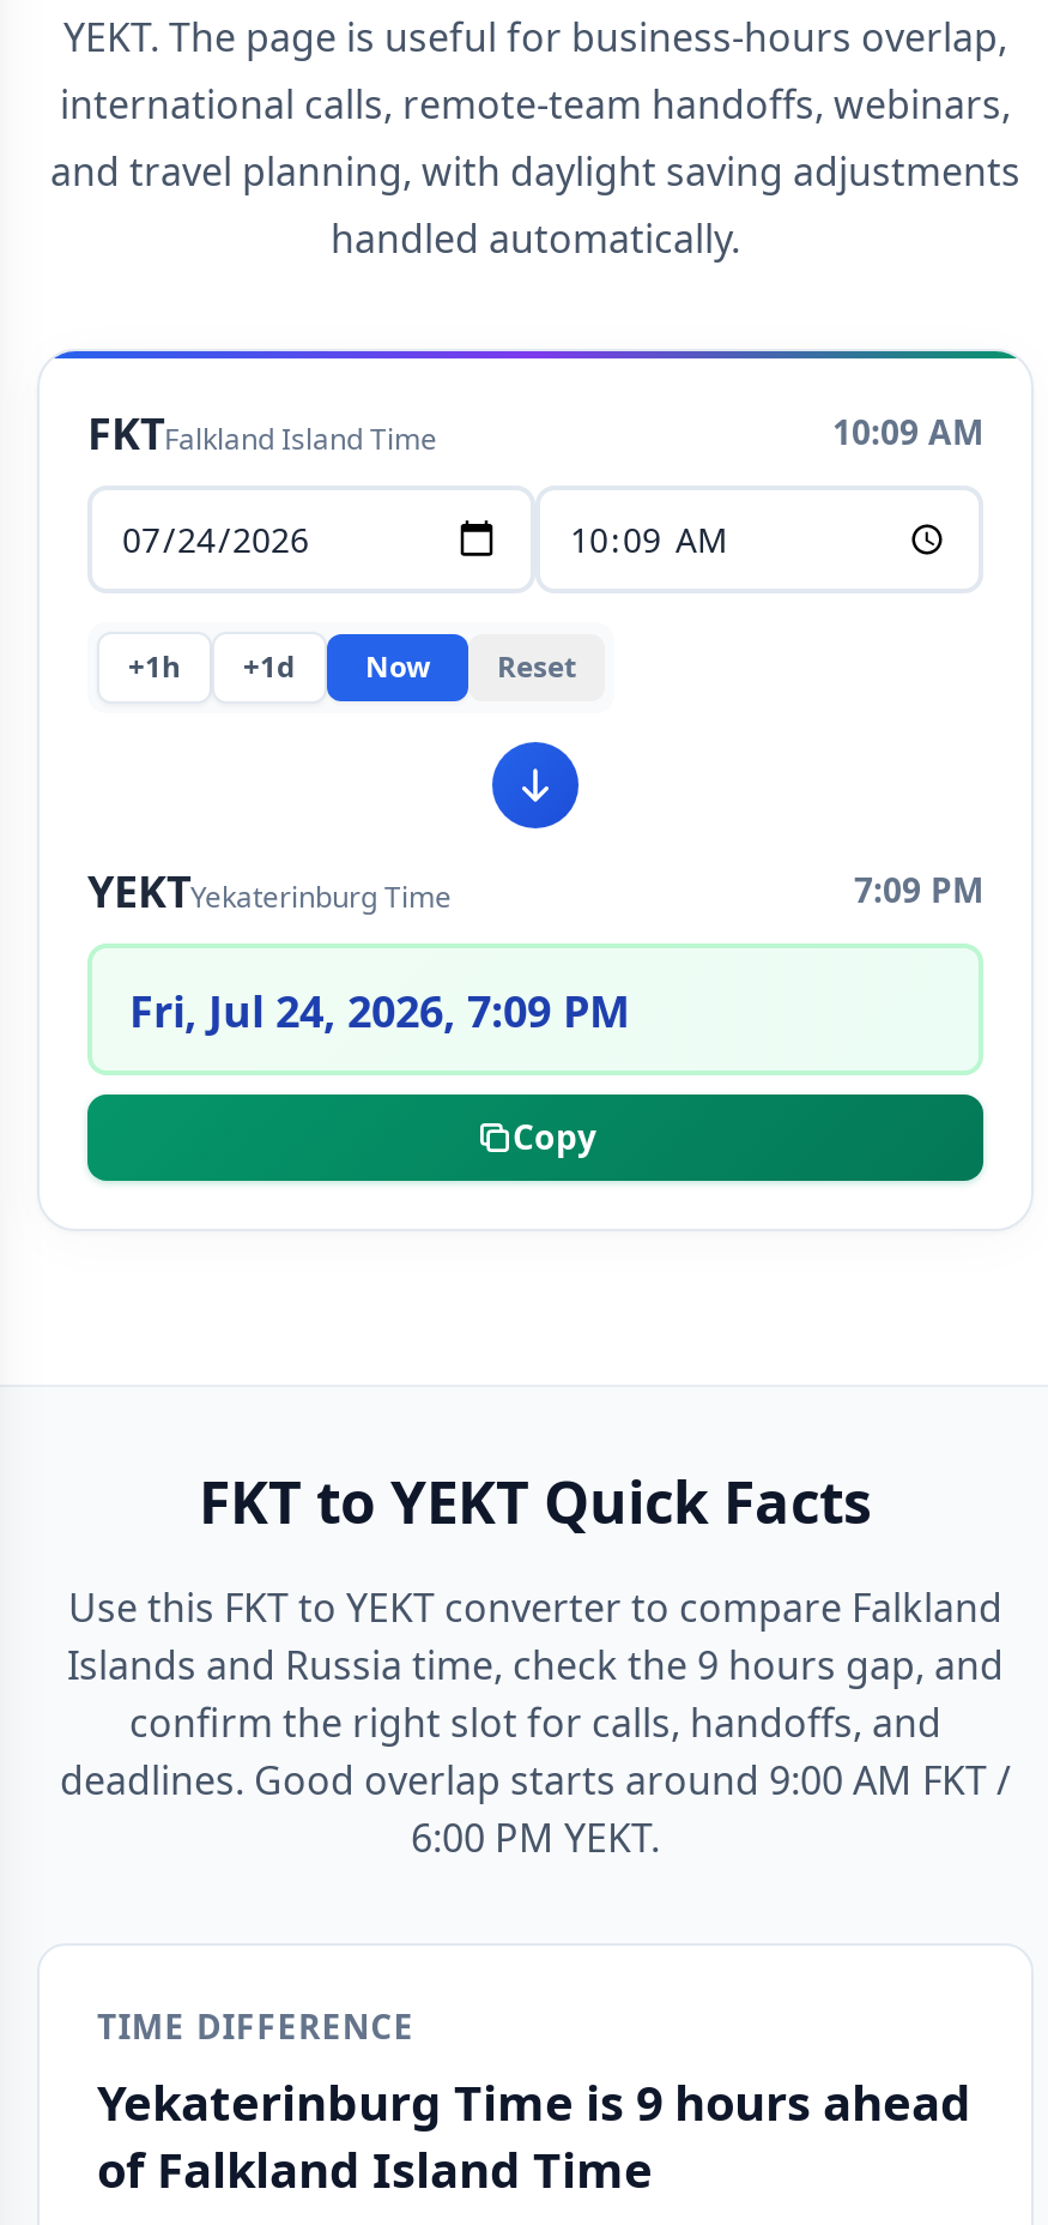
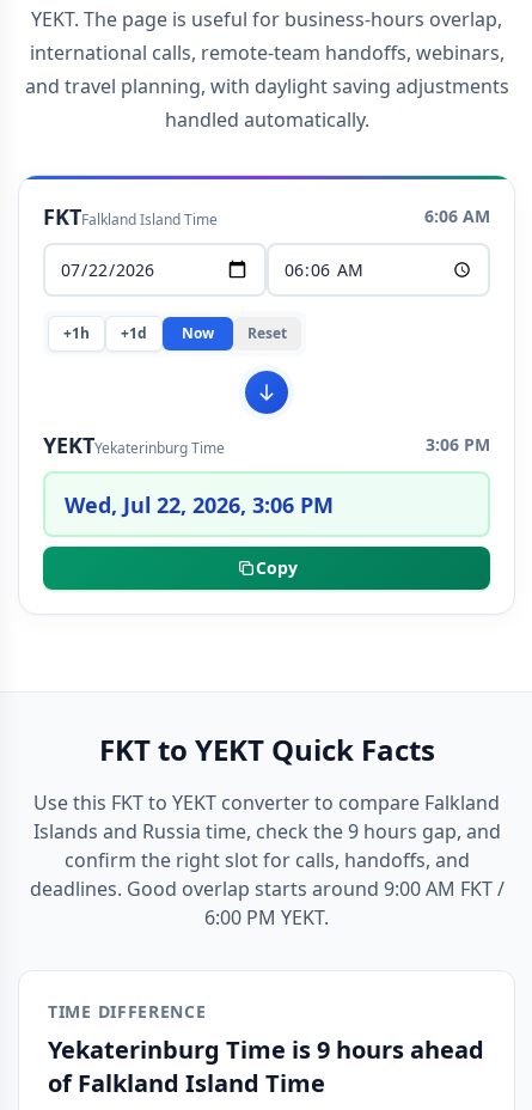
[832,409,983,454] 10:09 AM -> [424,205,490,227] 6:06 AM
[854,867,983,912] 7:09 PM -> [426,433,490,456] 3:06 PM
[129,981,630,1038] Fri, Jul 24, 2026, 7:09 PM -> [64,490,333,519] Wed, Jul 22, 2026, 3:06 PM

